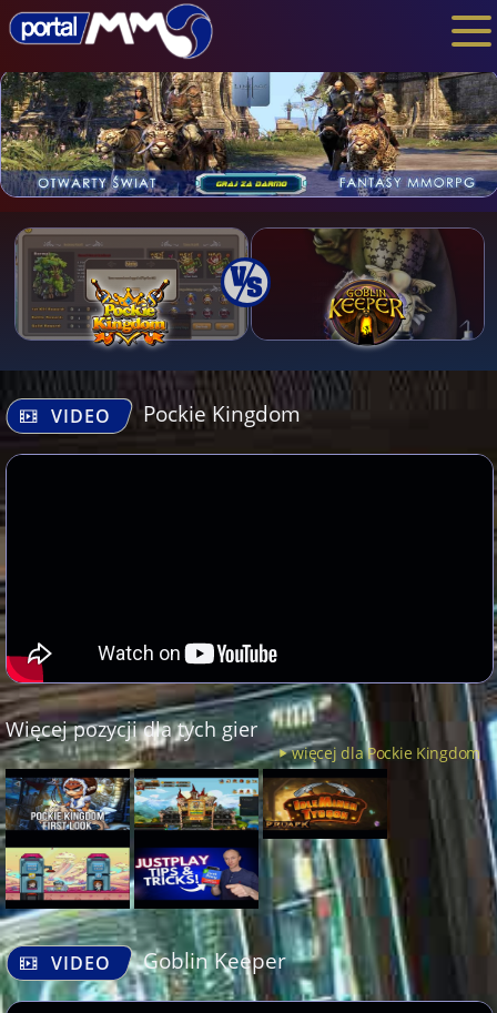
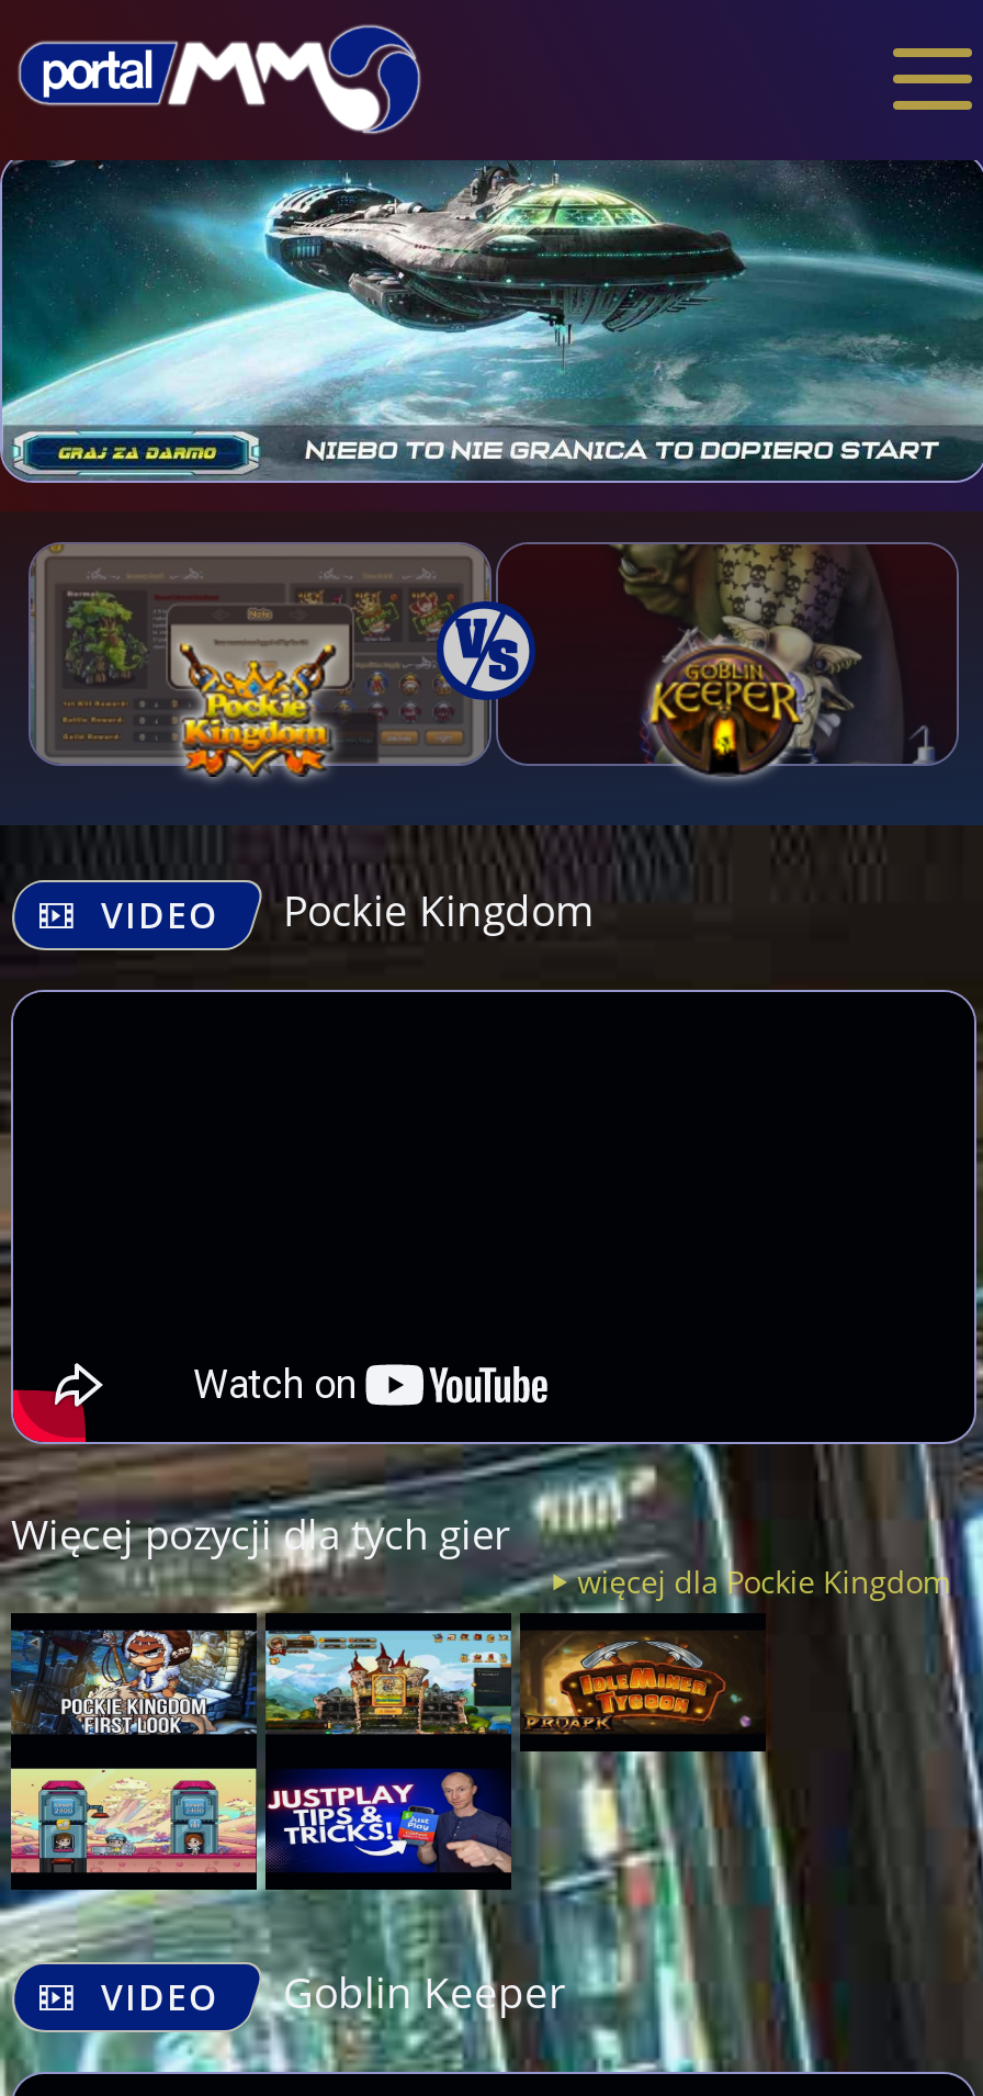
[3,71,494,196] [image] -> [7,160,976,481] [image]

